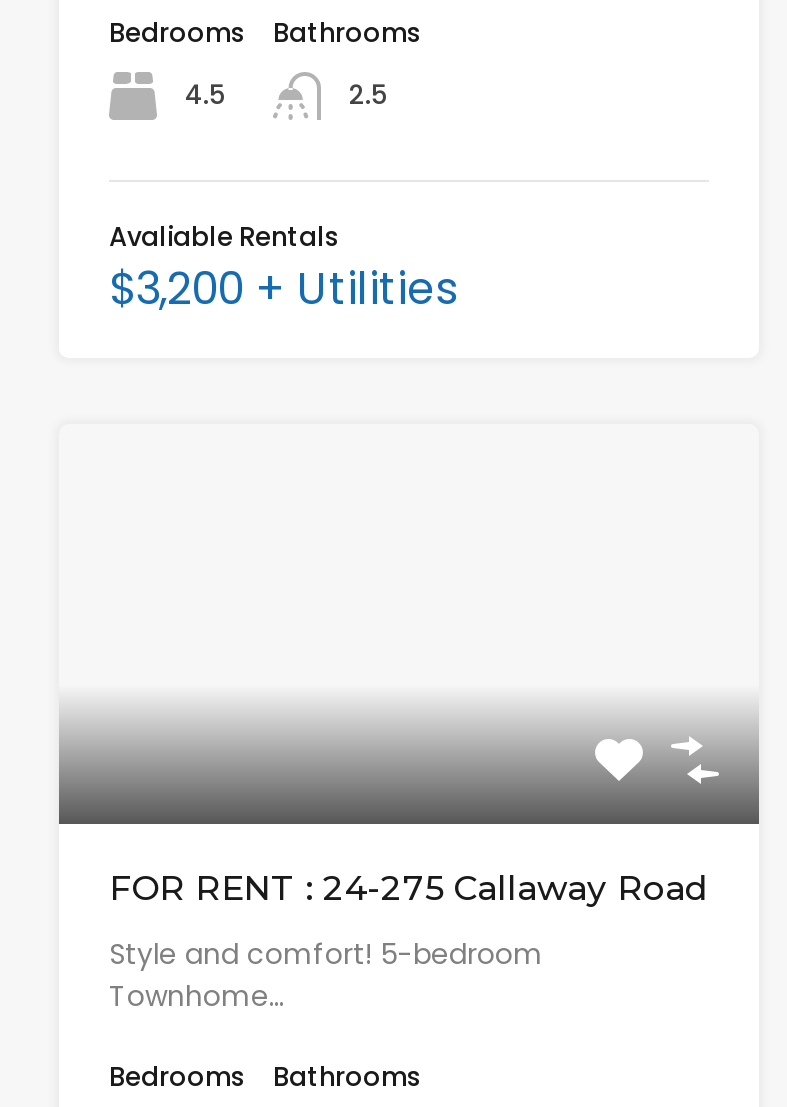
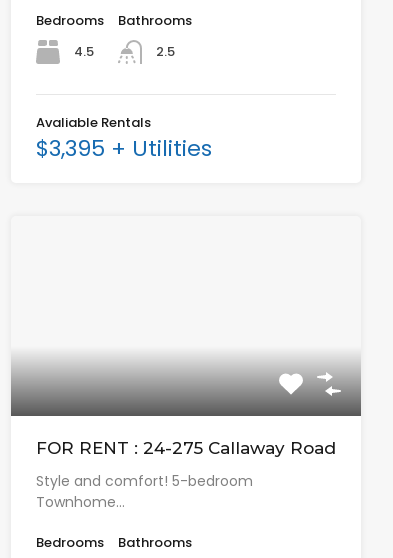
[109,258,457,320] $3,200 + Utilities -> [36,133,212,164] $3,395 + Utilities

